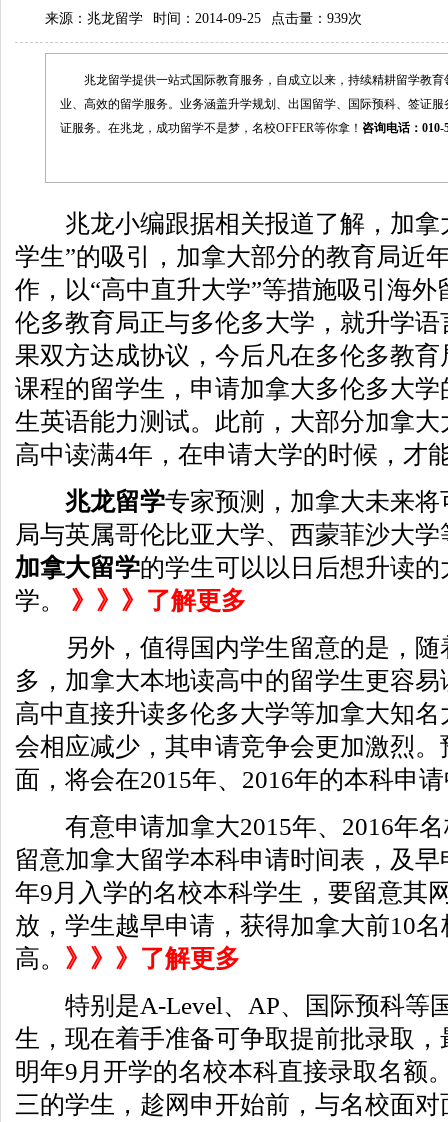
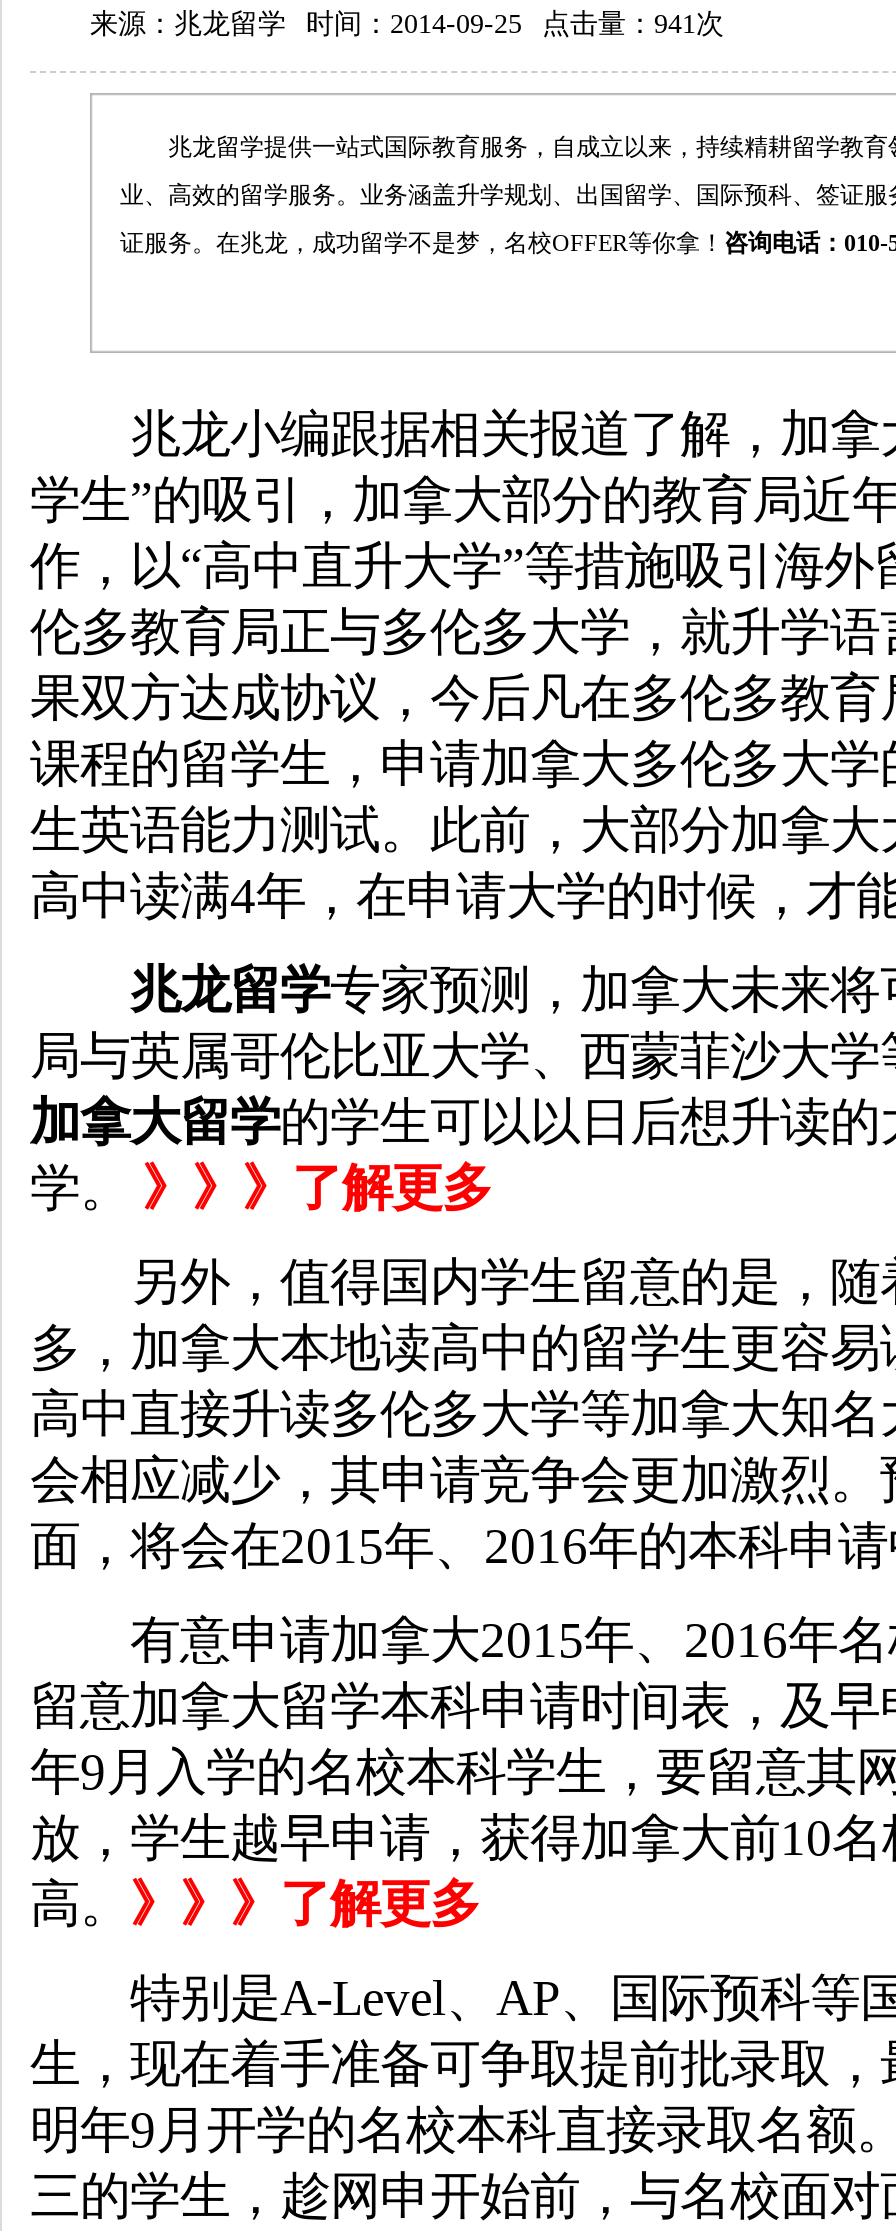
[45,11,362,26] 来源：兆龙留学 时间：2014-09-25 点击量：939次 -> [90,9,724,39] 来源：兆龙留学 时间：2014-09-25 点击量：941次

